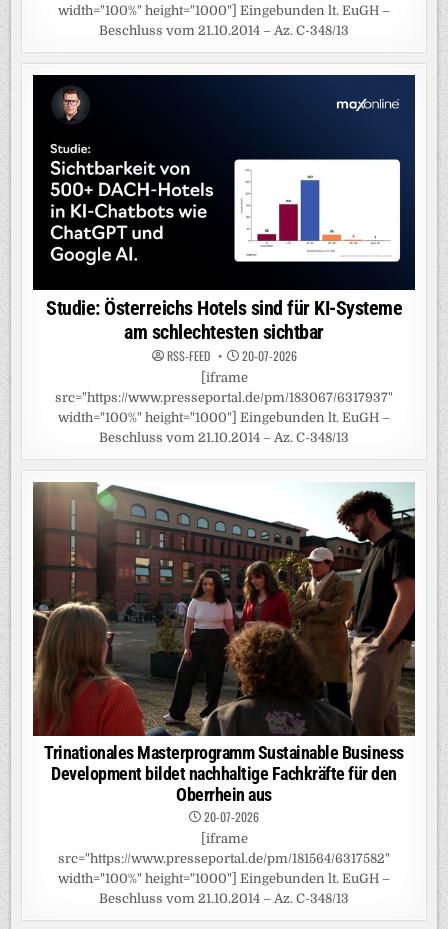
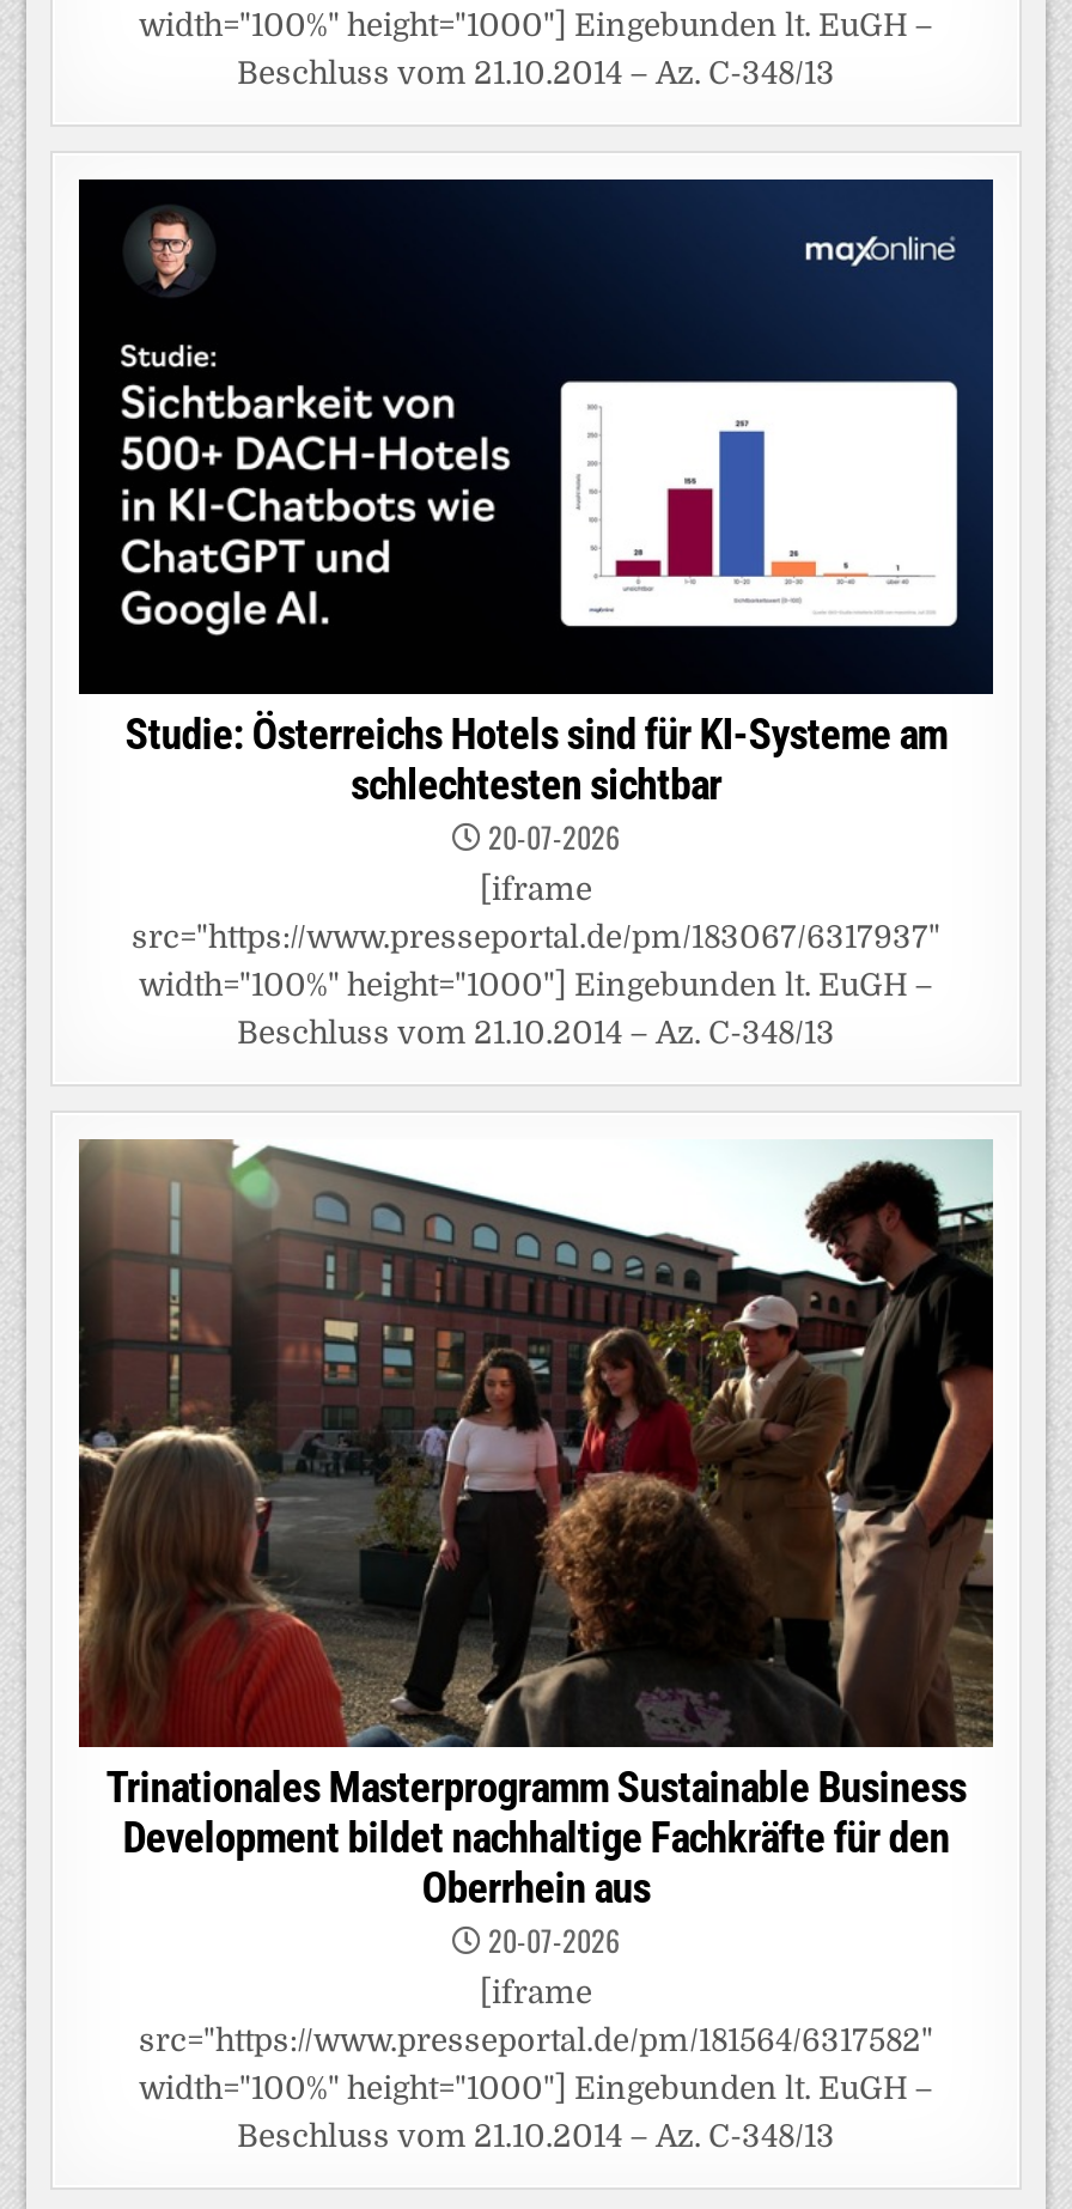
[46,296,402,364] Studie: Österreichs Hotels sind für KI-Systeme | am schlechtesten sichtbar | RSS-FEED -> [125,708,947,808] Studie: Österreichs Hotels sind für KI-Systeme am | schlechtesten sichtbar

